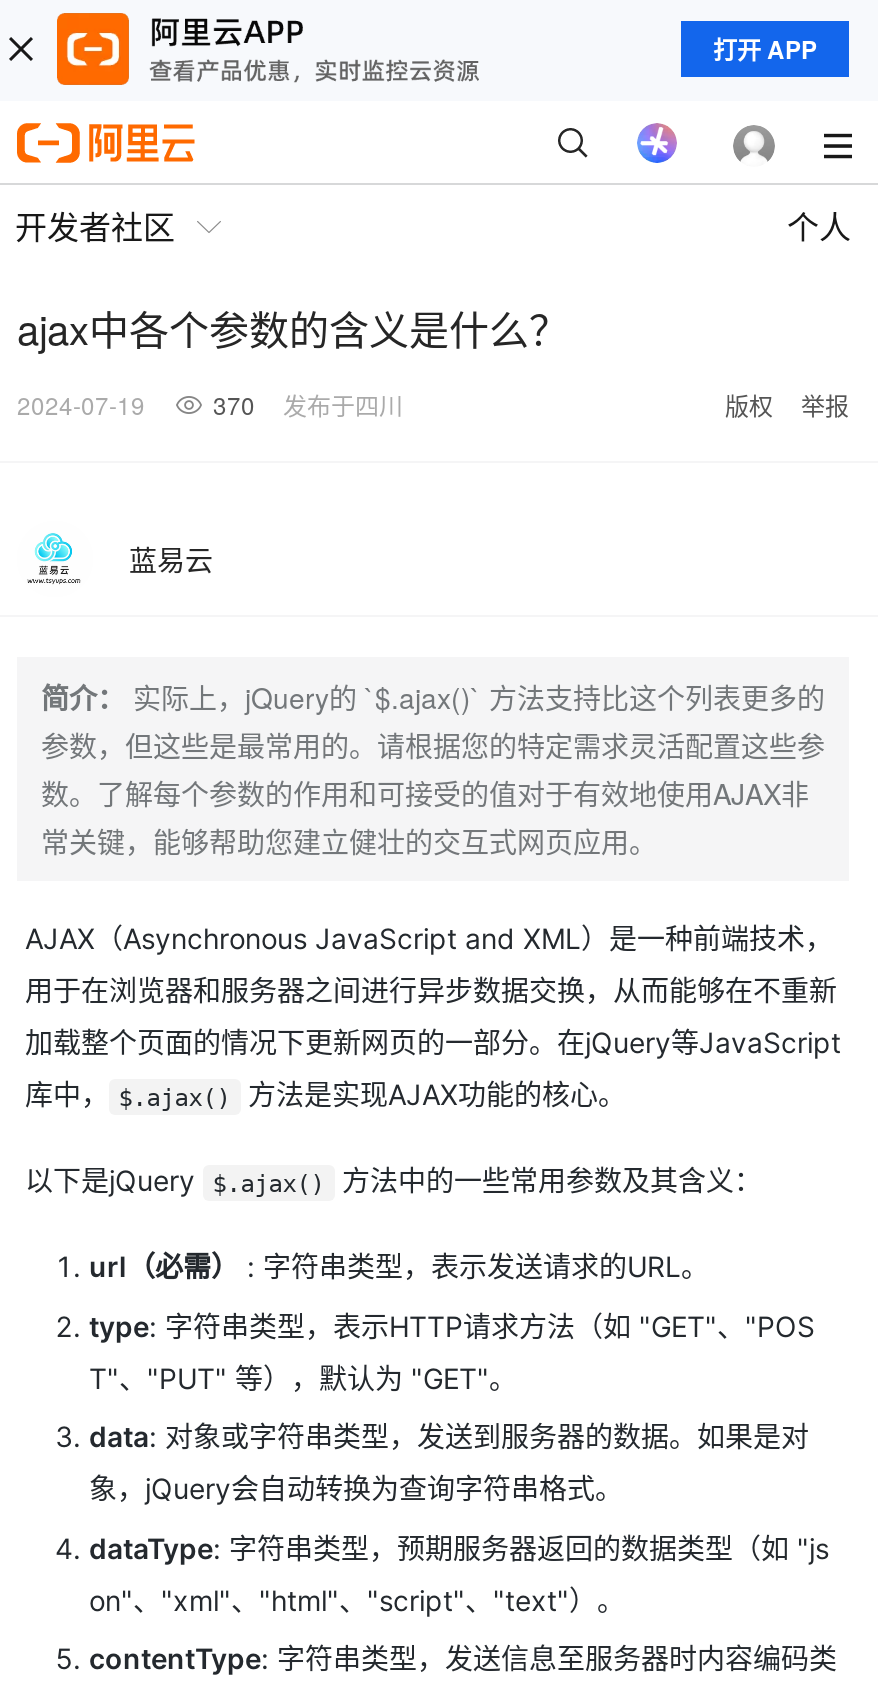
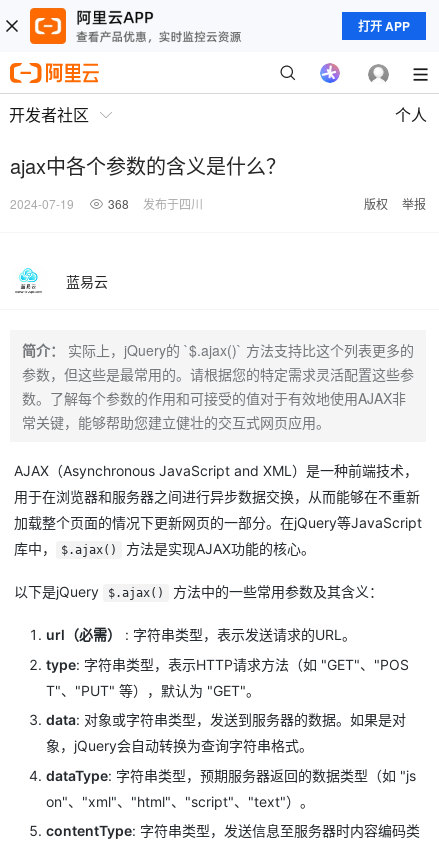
[17,387,403,421] 2024-07-19 370 发布于四川 -> [10,195,203,212] 2024-07-19 368 发布于四川

